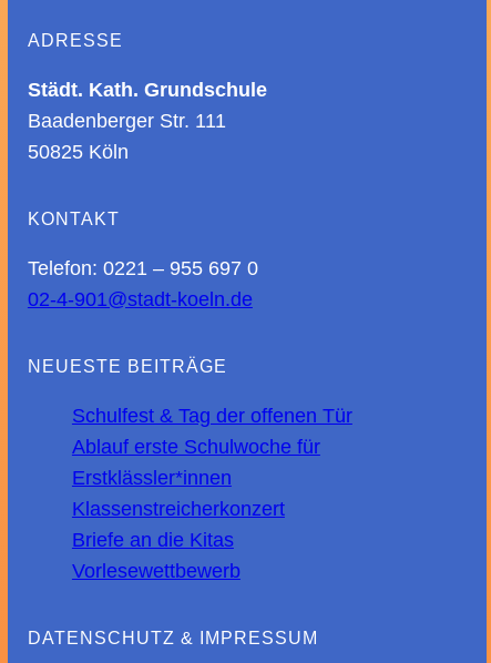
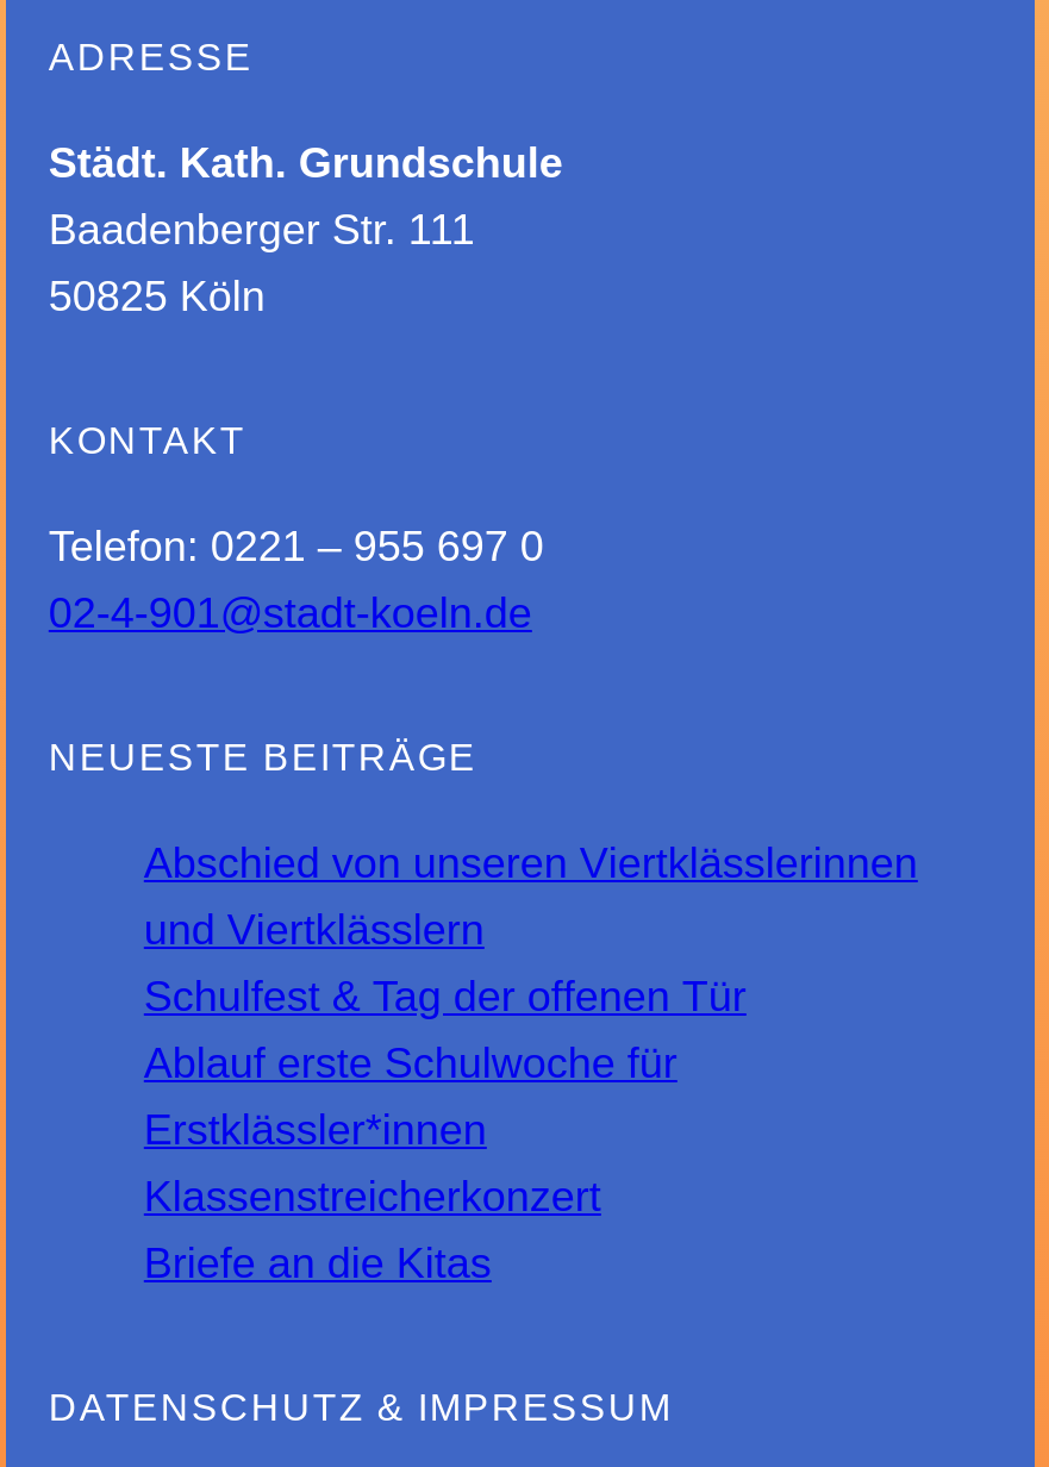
none -> [144,838,918,953] Abschied von unseren Viertklässlerinnen | und Viertklässlern
moved [72,404,352,550] -> [144,972,746,1286]: Schulfest & Tag der offenen Tür | Ablauf erste Schulwoche für | Erstklässler*innen | Klassenstreicherkonzert | Briefe an die Kitas
[72,559,240,582] Vorlesewettbewerb -> none

